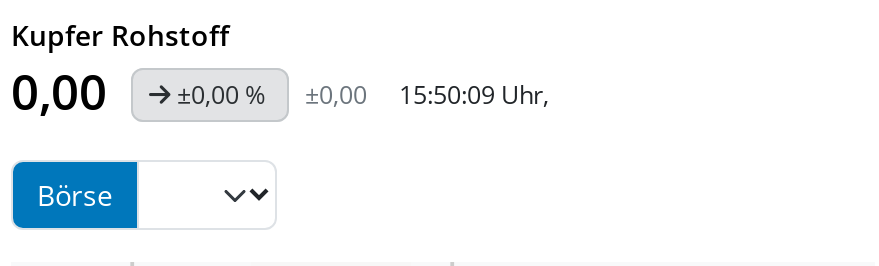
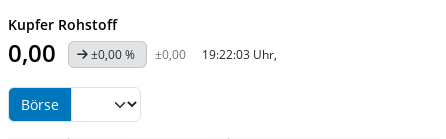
[177,77,549,111] ±0,00 % ±0,00 15:50:09 Uhr, -> [91,45,277,62] ±0,00 % ±0,00 19:22:03 Uhr,

